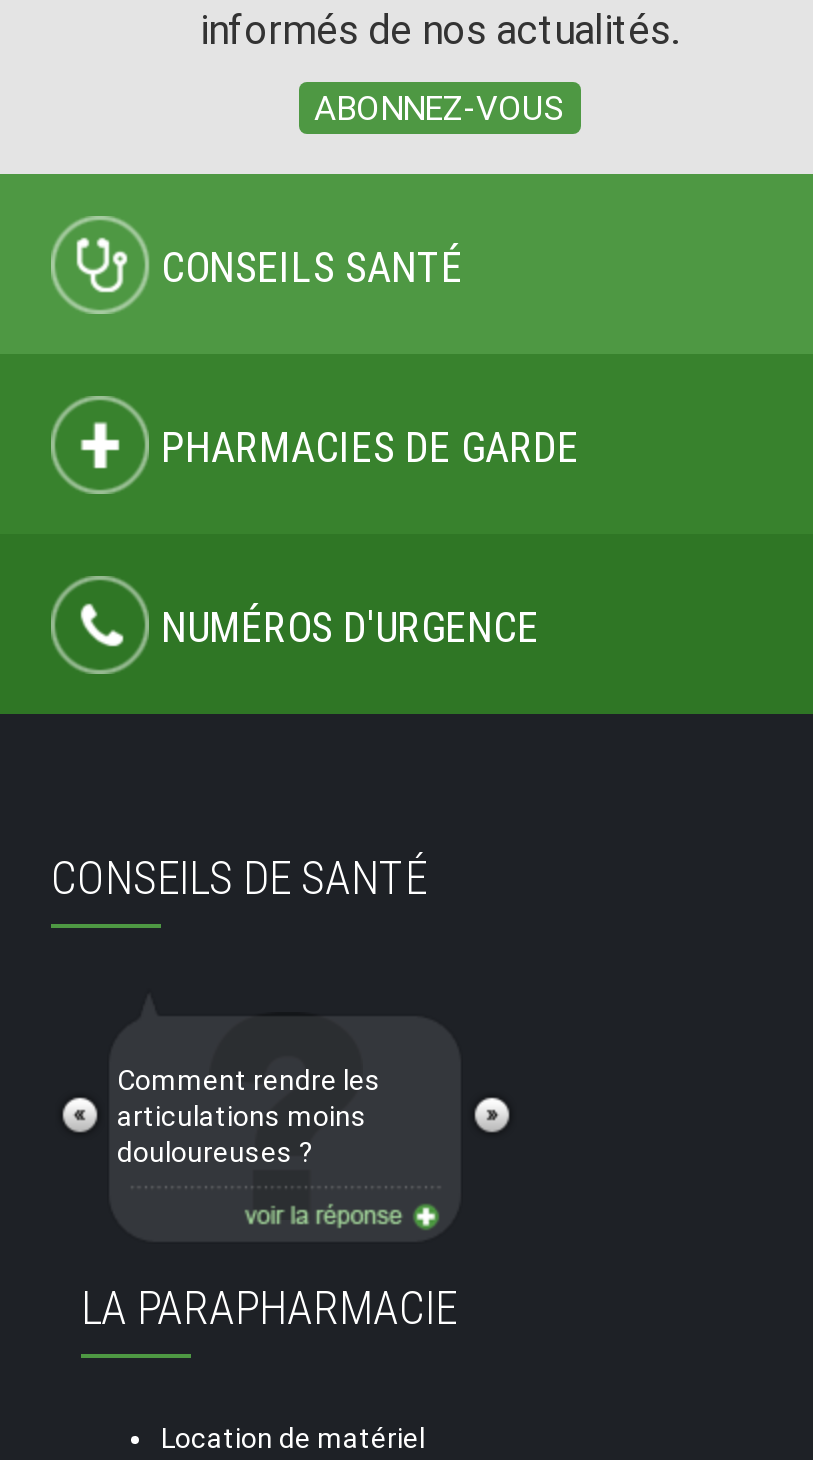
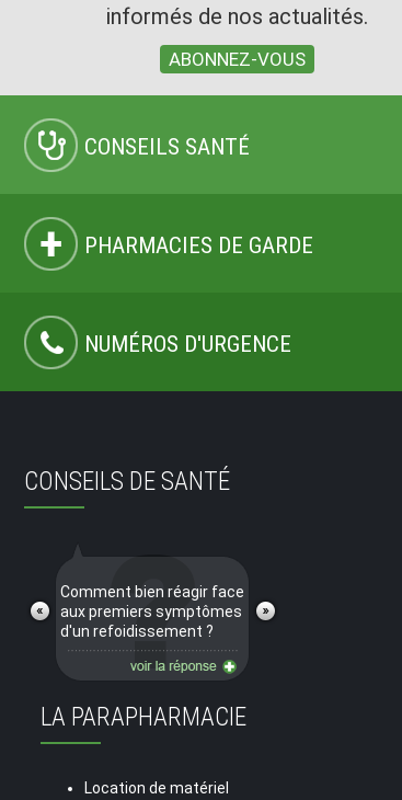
[117,1064,381,1168] Comment rendre les | articulations moins | douloureuses ? -> [60,583,244,640] Comment bien réagir face | aux premiers symptômes | d'un refoidissement ?

